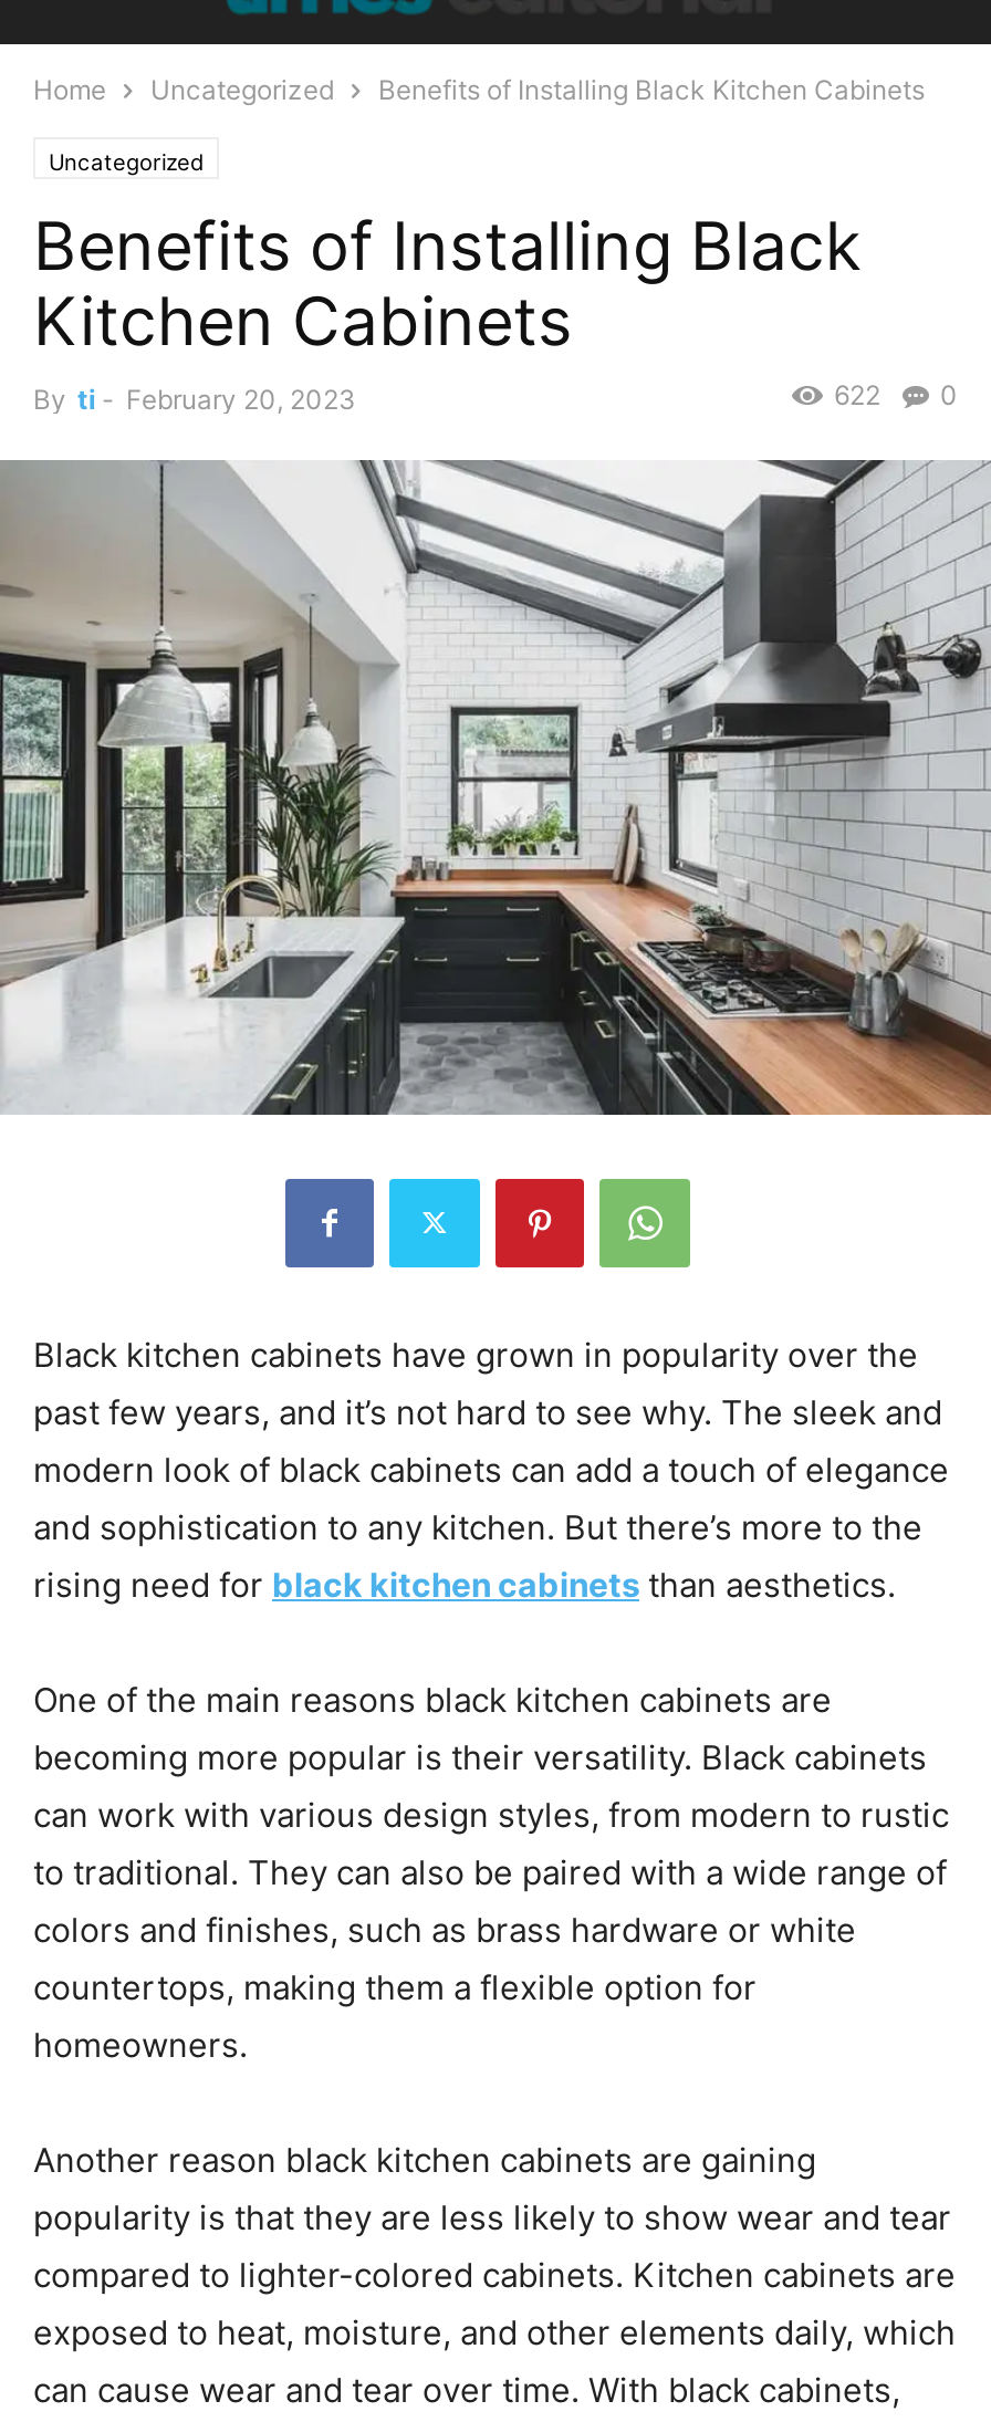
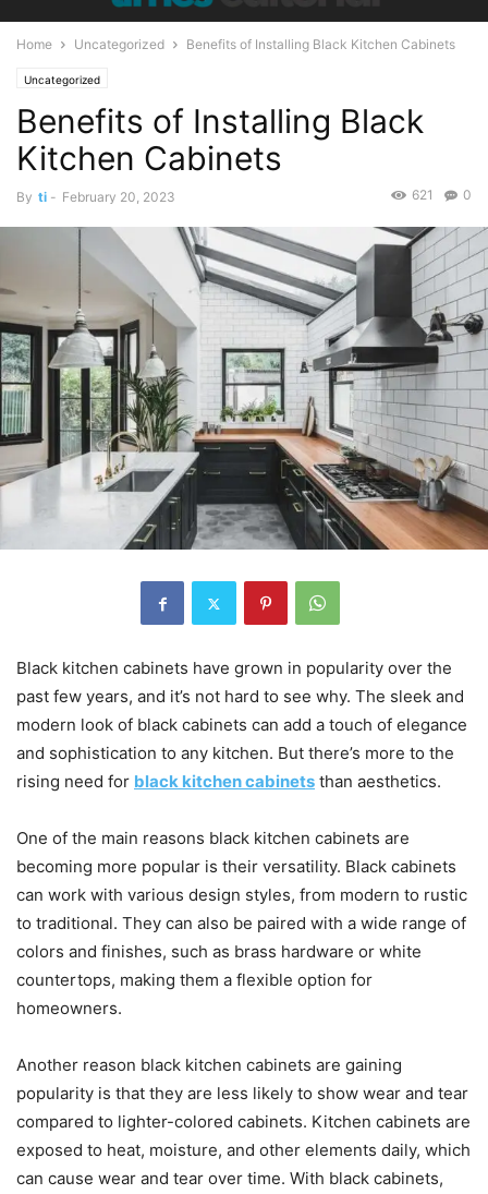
[834,378,958,411] 622 0 -> [412,186,472,203] 621 0

